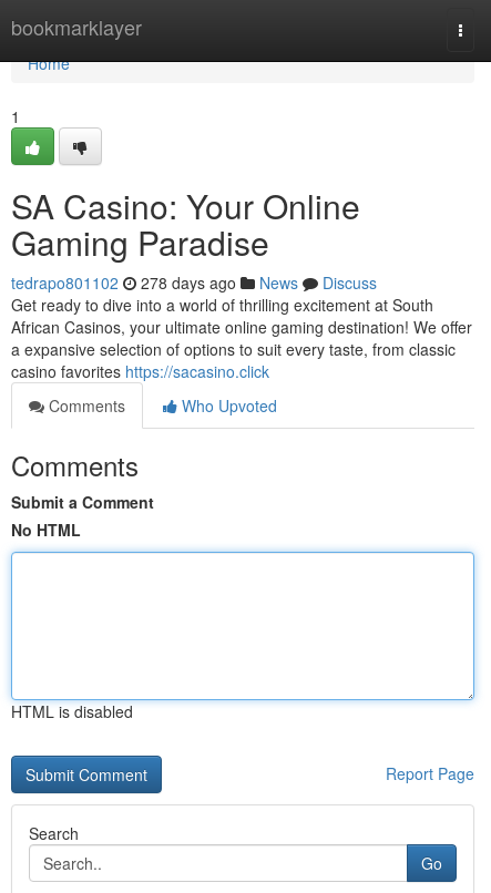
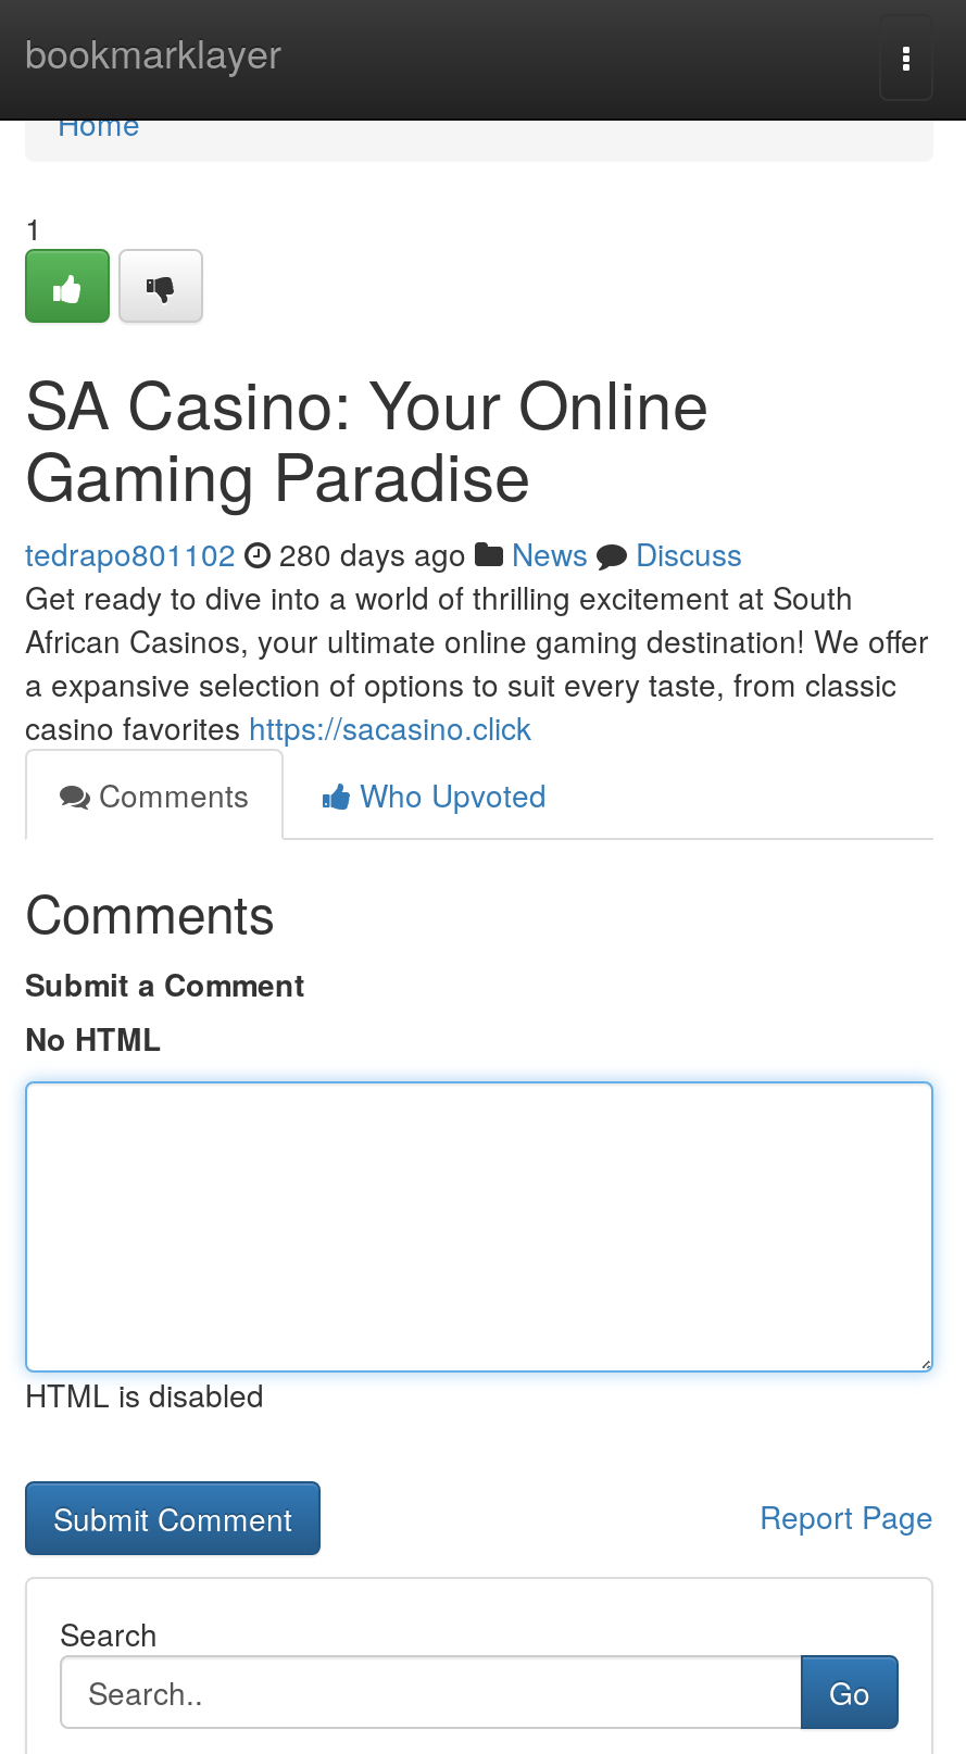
[11,271,377,294] tedrapo801102 278 days ago News Discuss -> [25,531,742,575] tedrapo801102 280 days ago News Discuss

